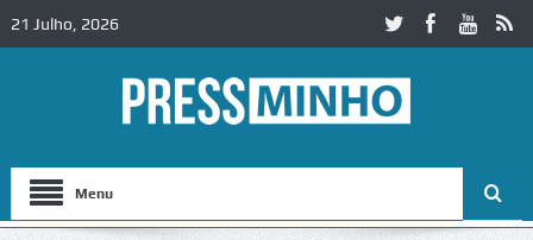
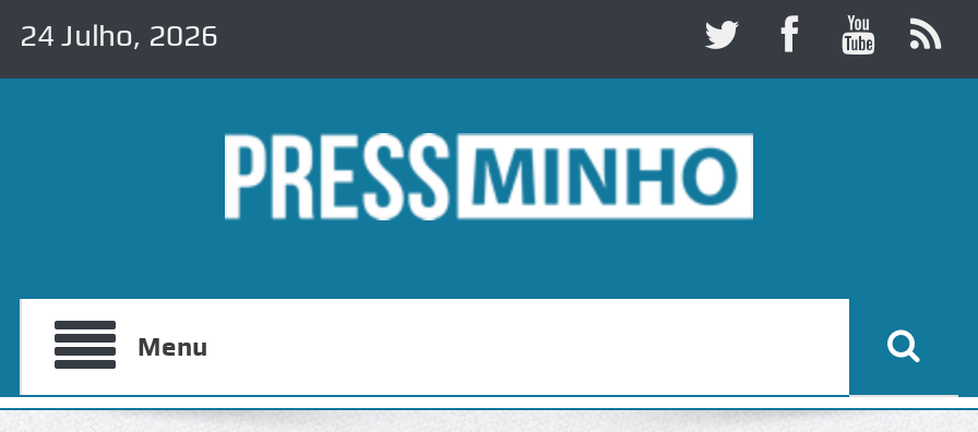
[11,14,119,33] 21 Julho, 2026 -> [20,17,218,52] 24 Julho, 2026

